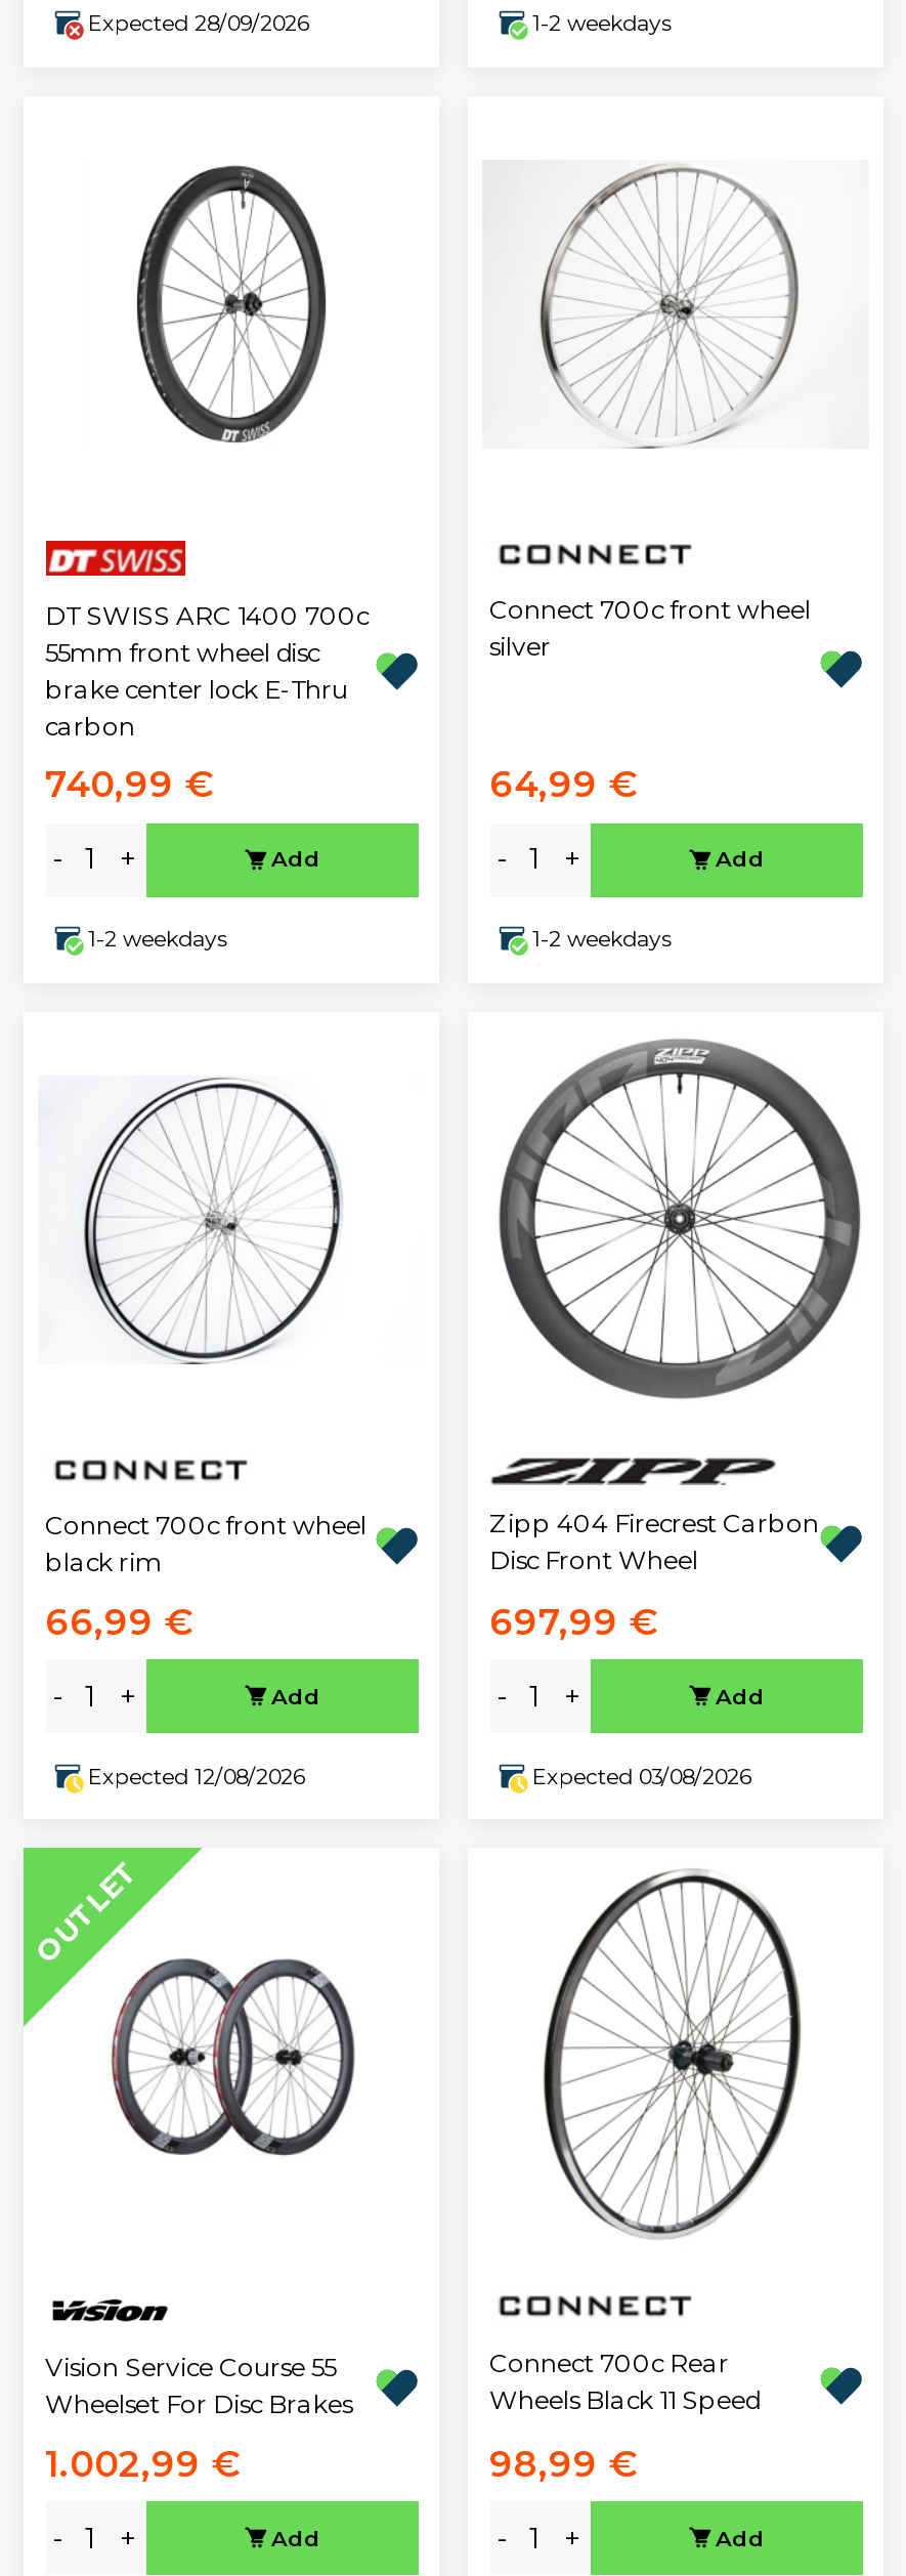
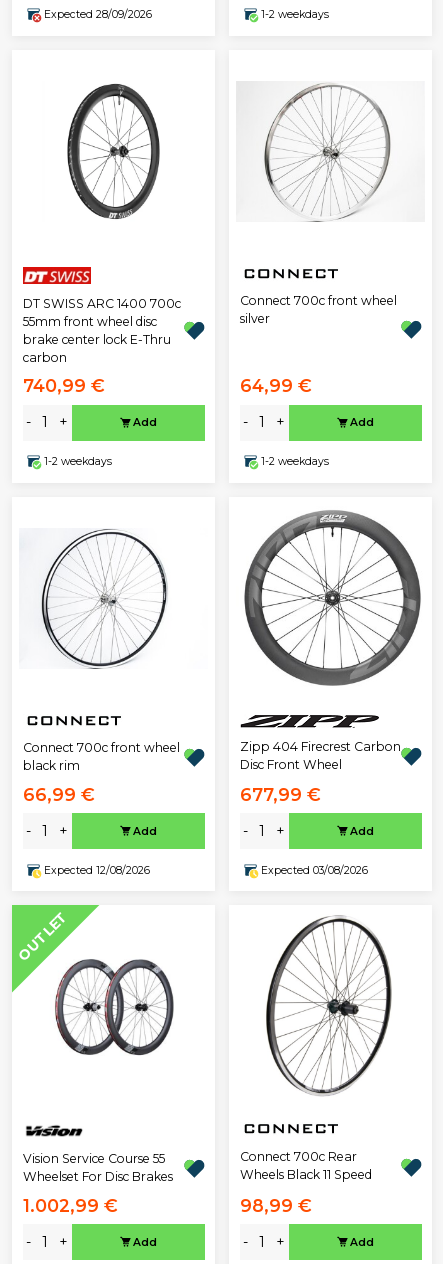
[489,1600,657,1643] 697,99 € -> [239,784,320,805] 677,99 €

